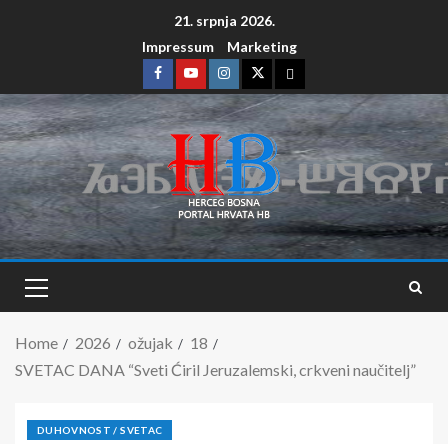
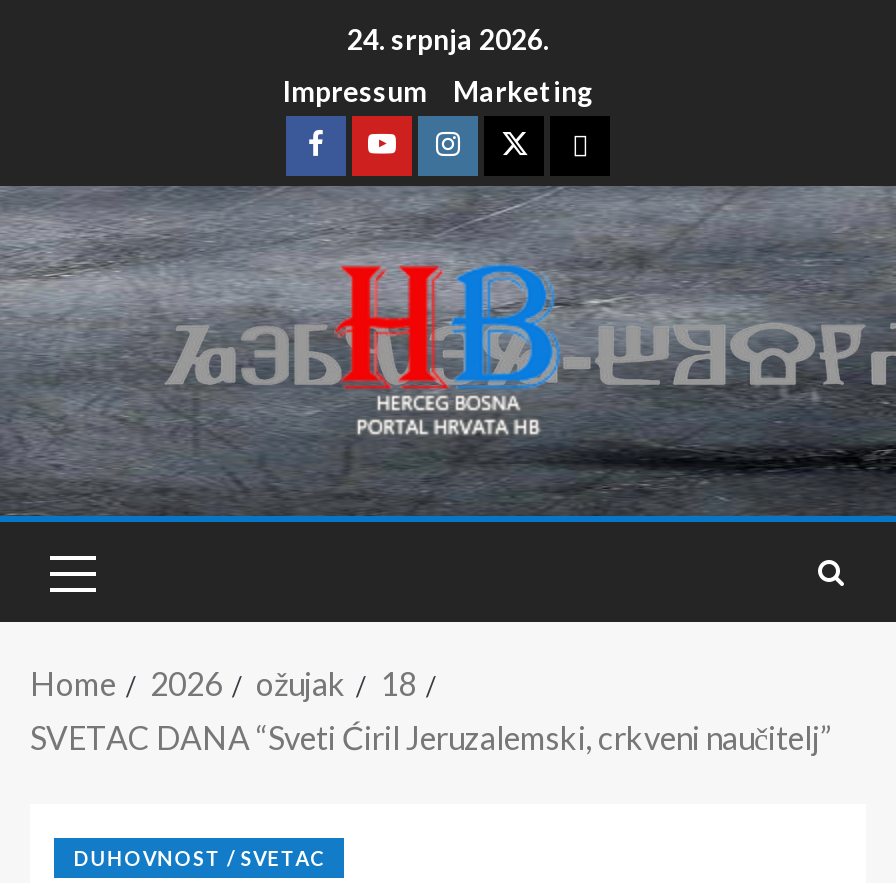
[173,12,274,29] 21. srpnja 2026. -> [347,23,549,57] 24. srpnja 2026.

